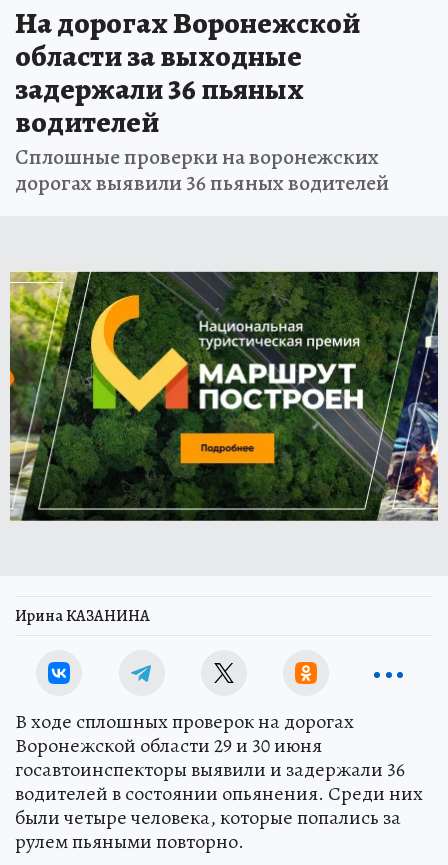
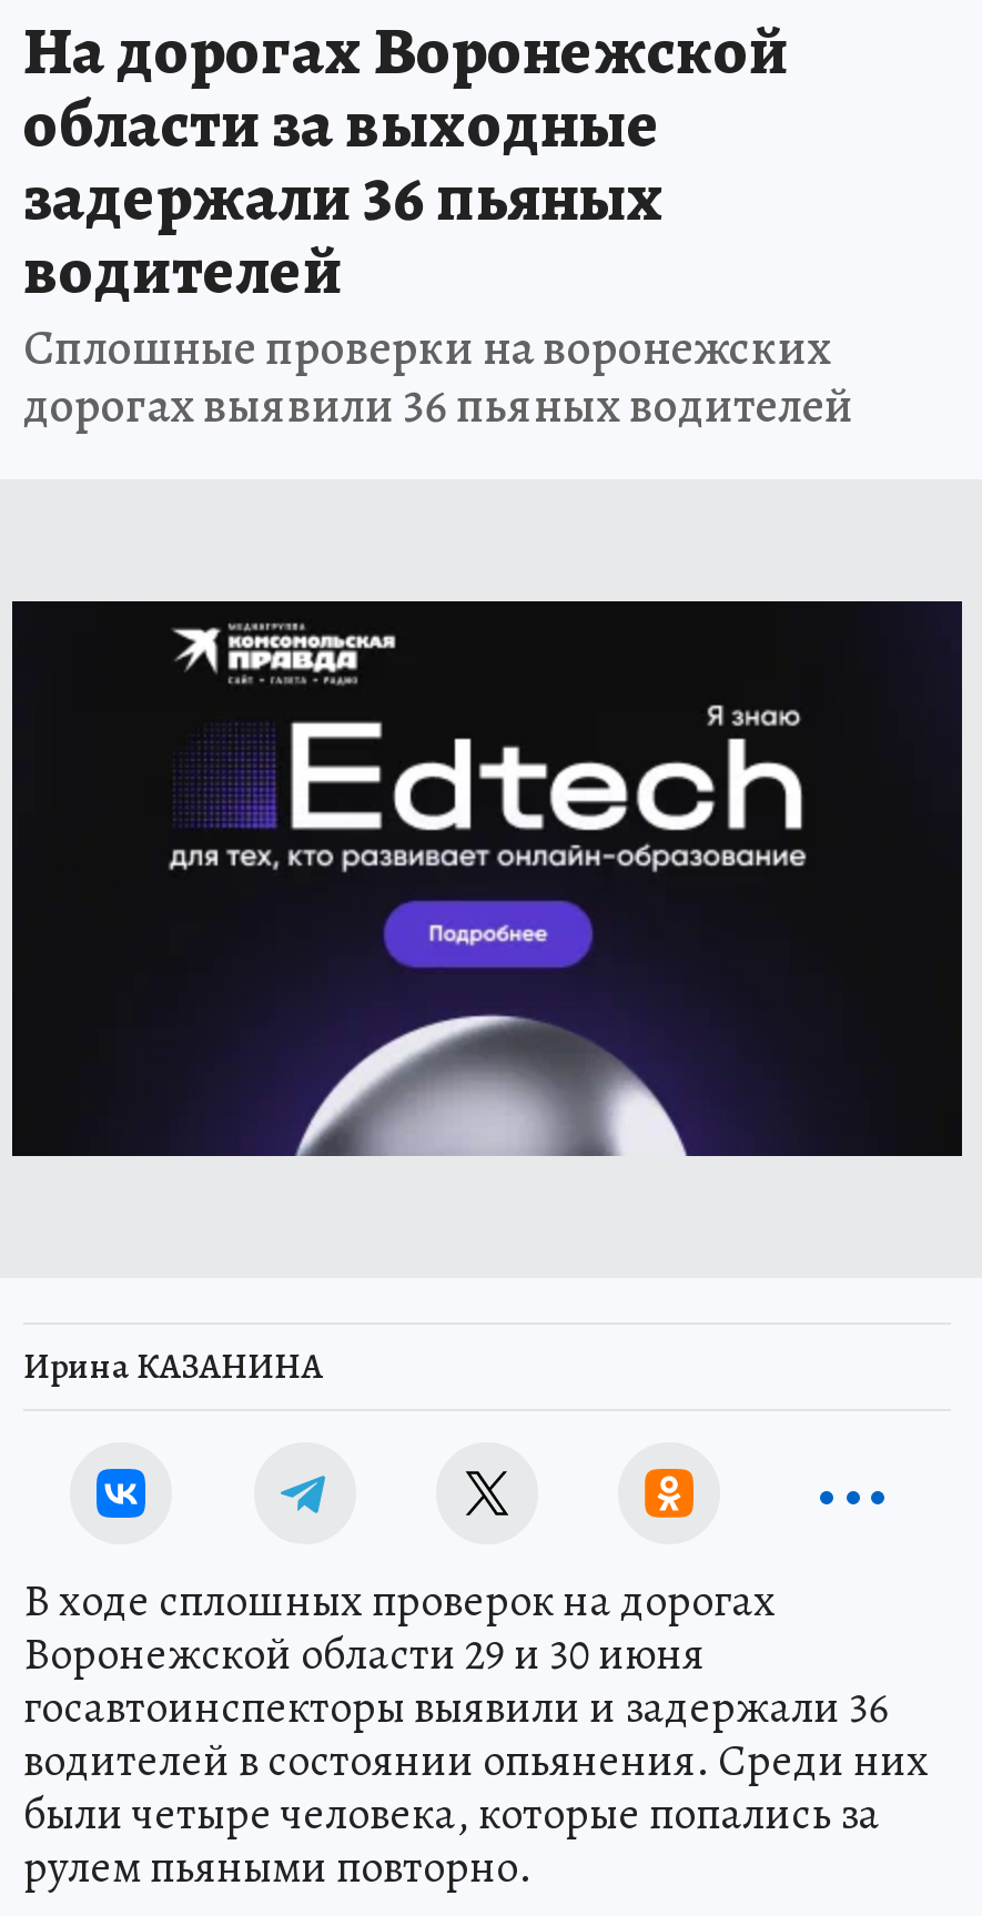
[9,271,439,522] [image] -> [10,599,964,1156] [image]

